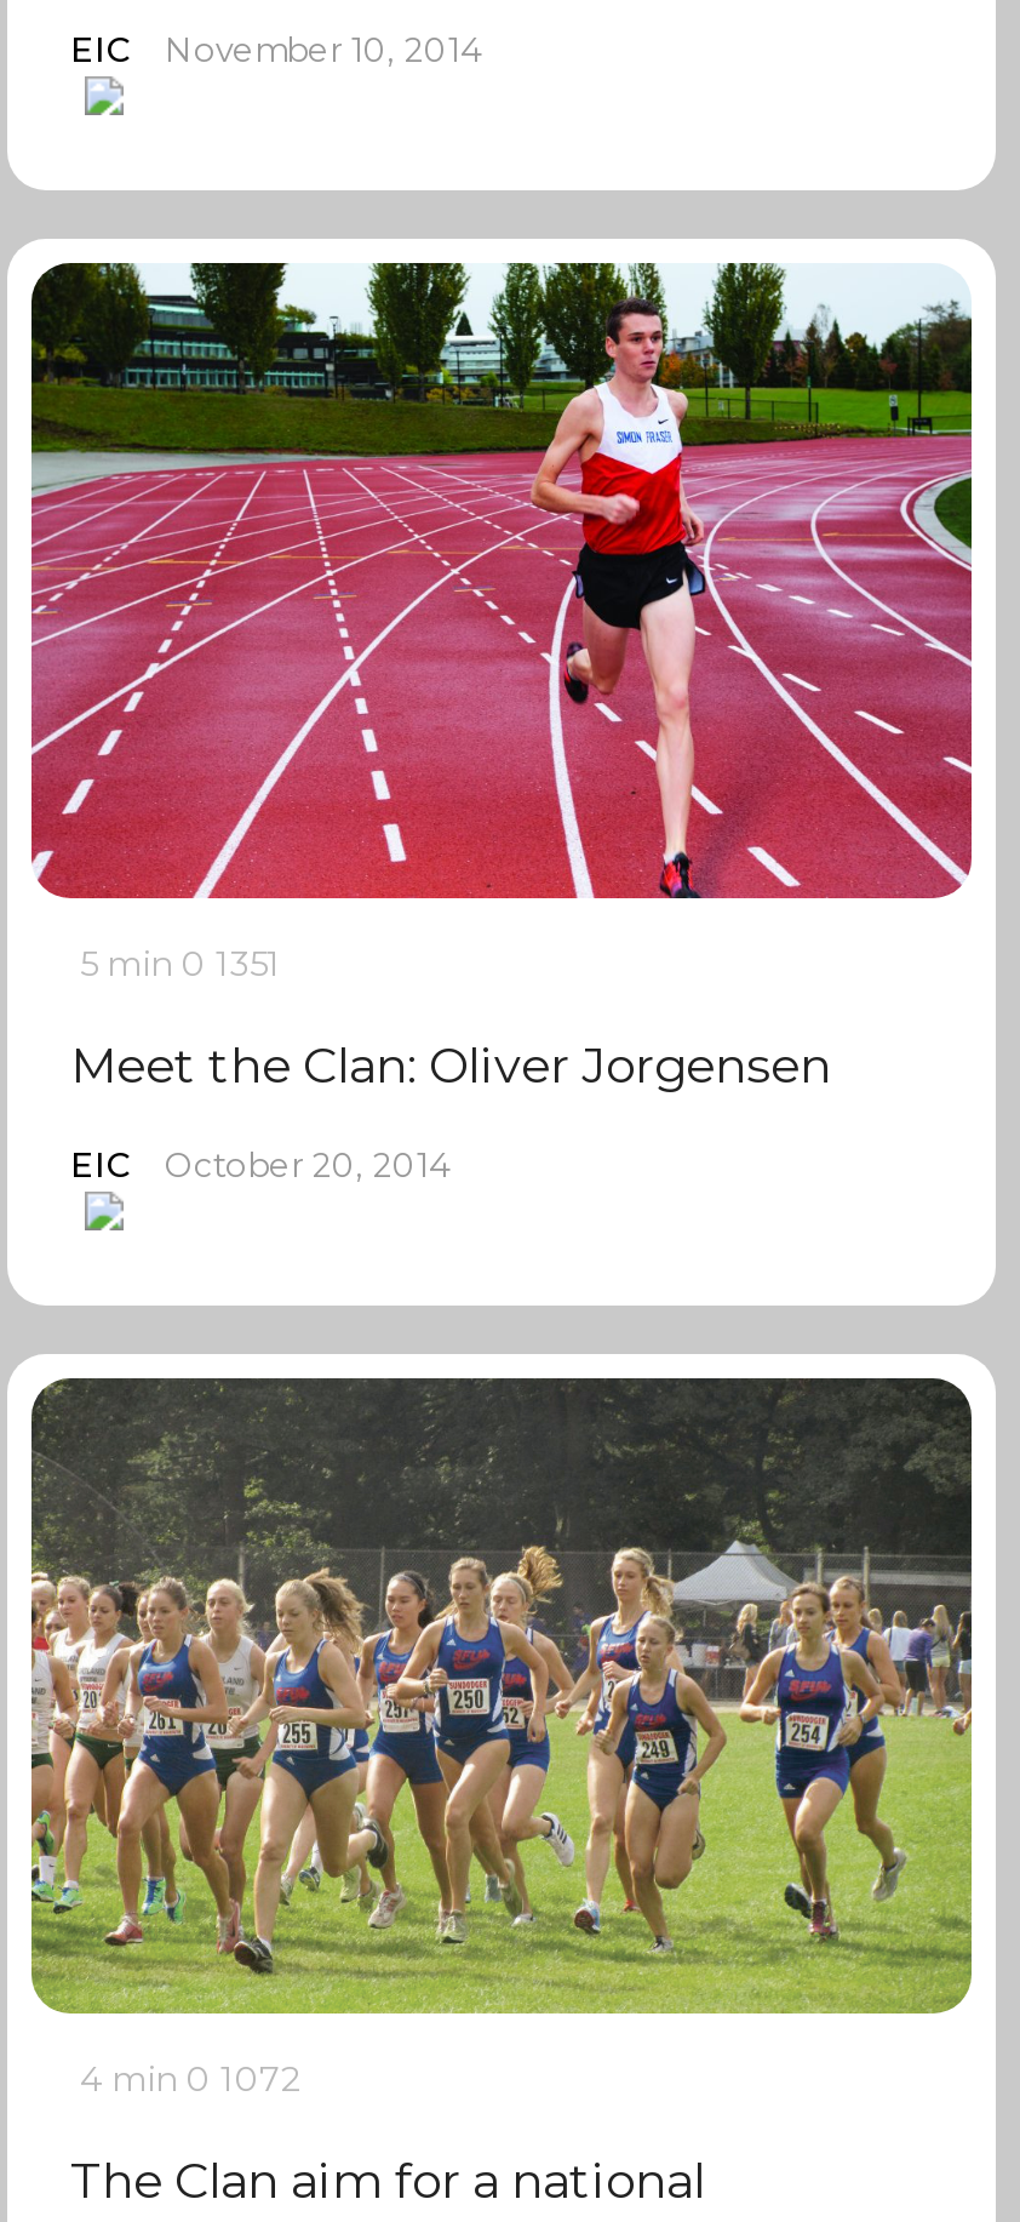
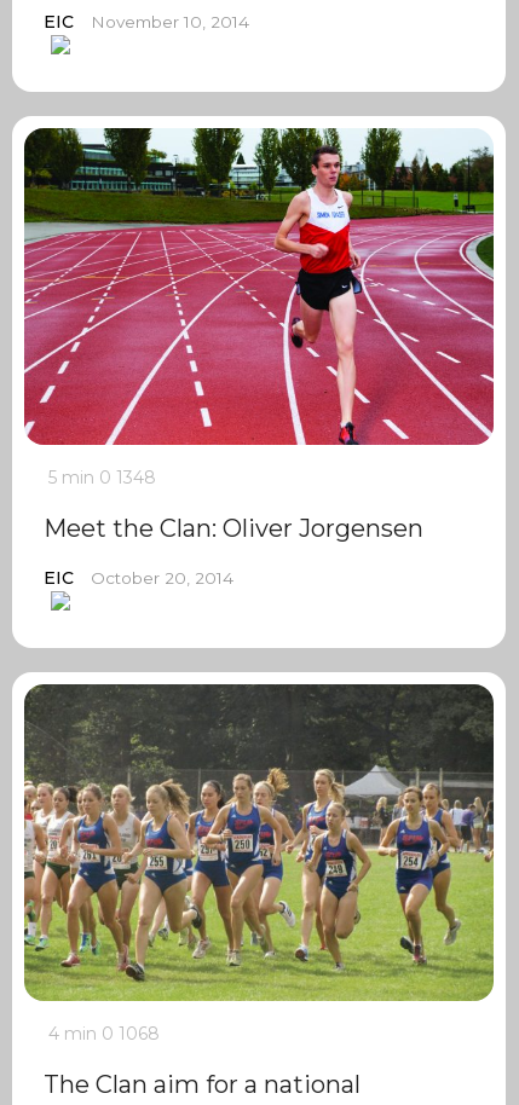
[70,942,281,986] 5 min 0 1351 -> [44,467,156,488] 5 min 0 1348
[70,2057,300,2101] 4 min 0 1072 -> [44,1023,160,1045] 4 min 0 1068

